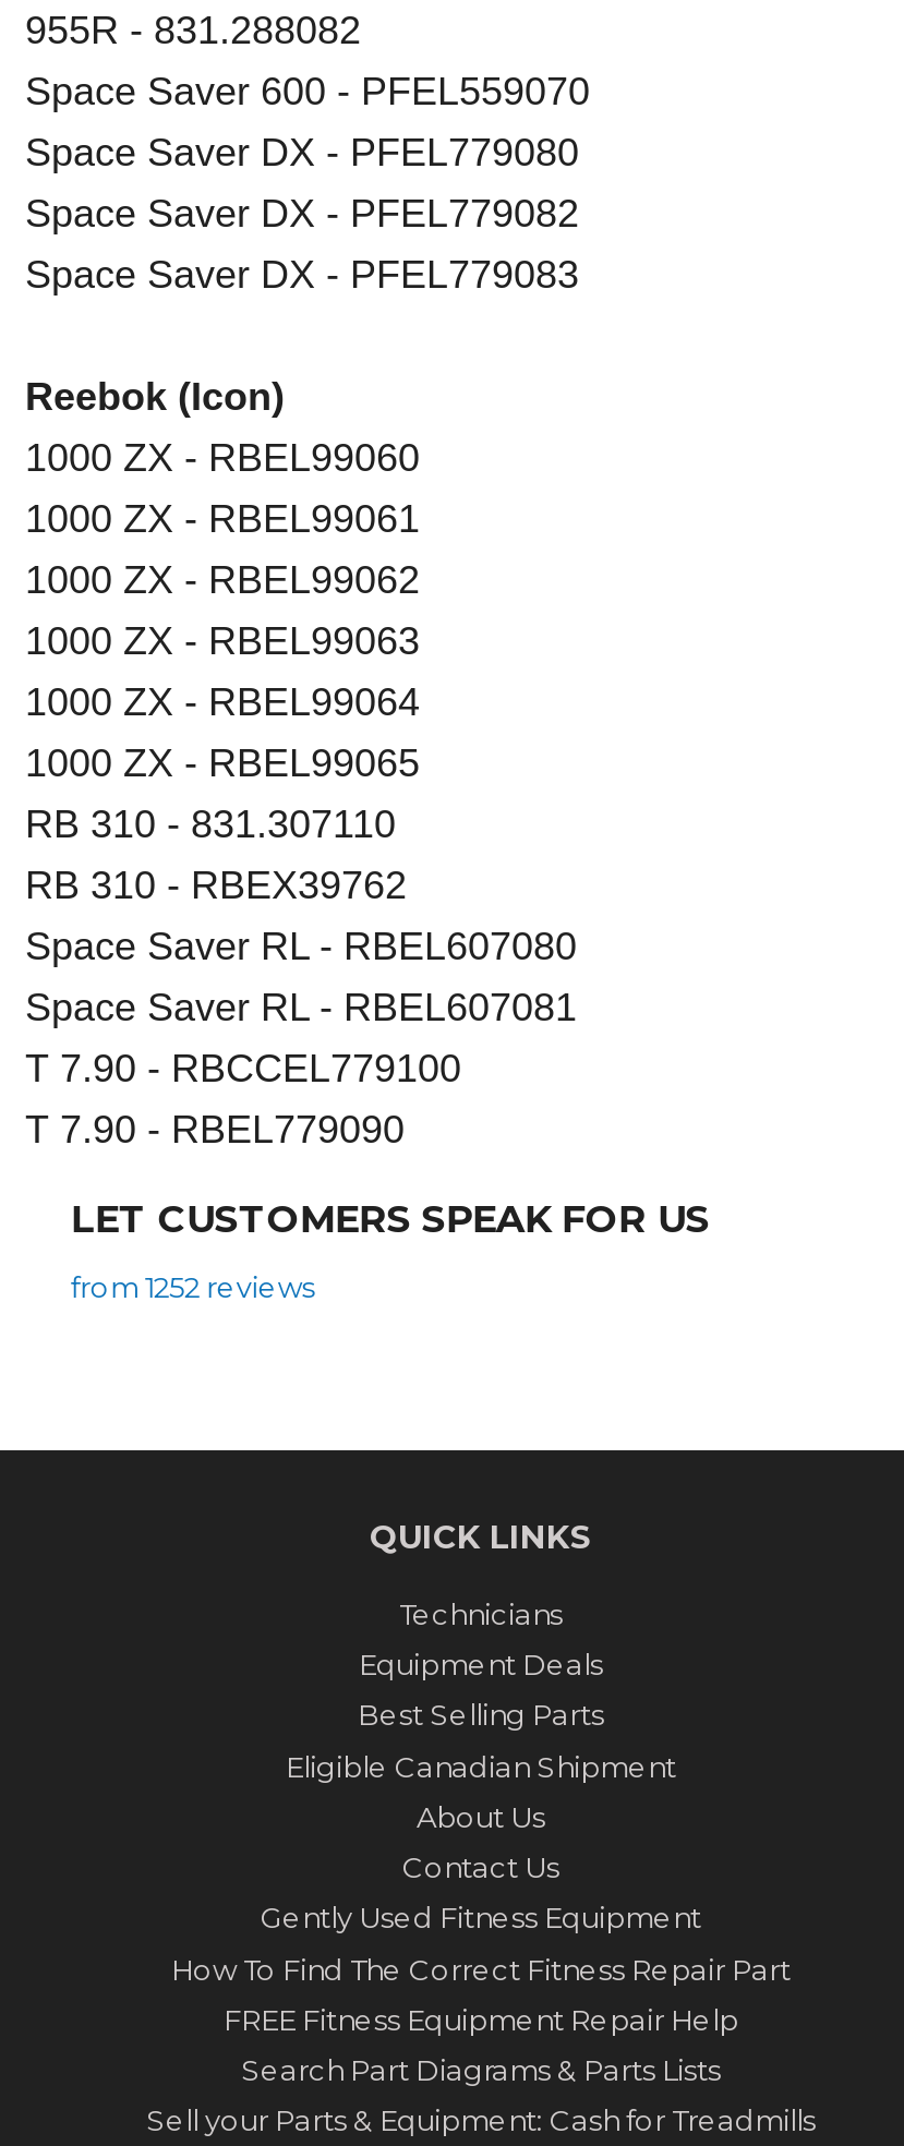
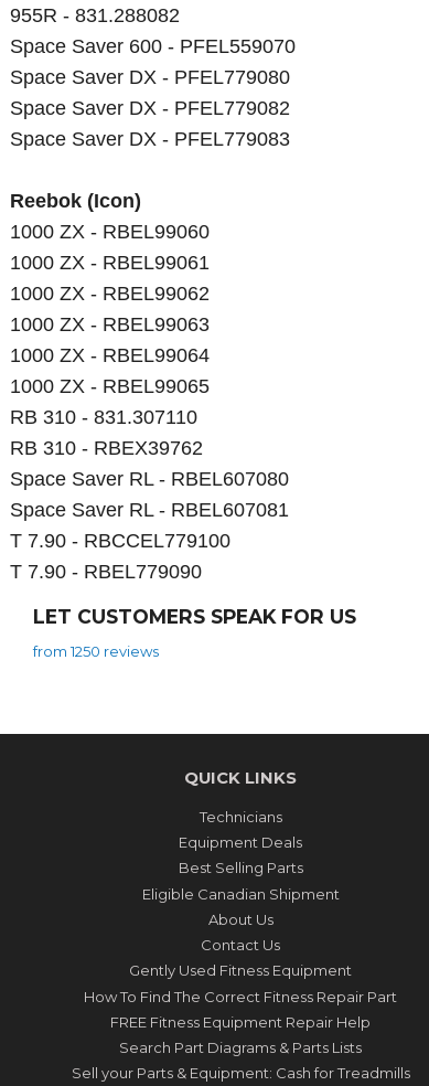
[71,1269,315,1304] from 1252 reviews -> [33,642,159,660] from 1250 reviews

